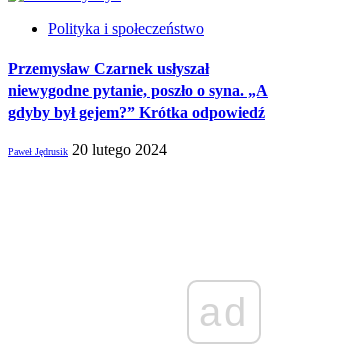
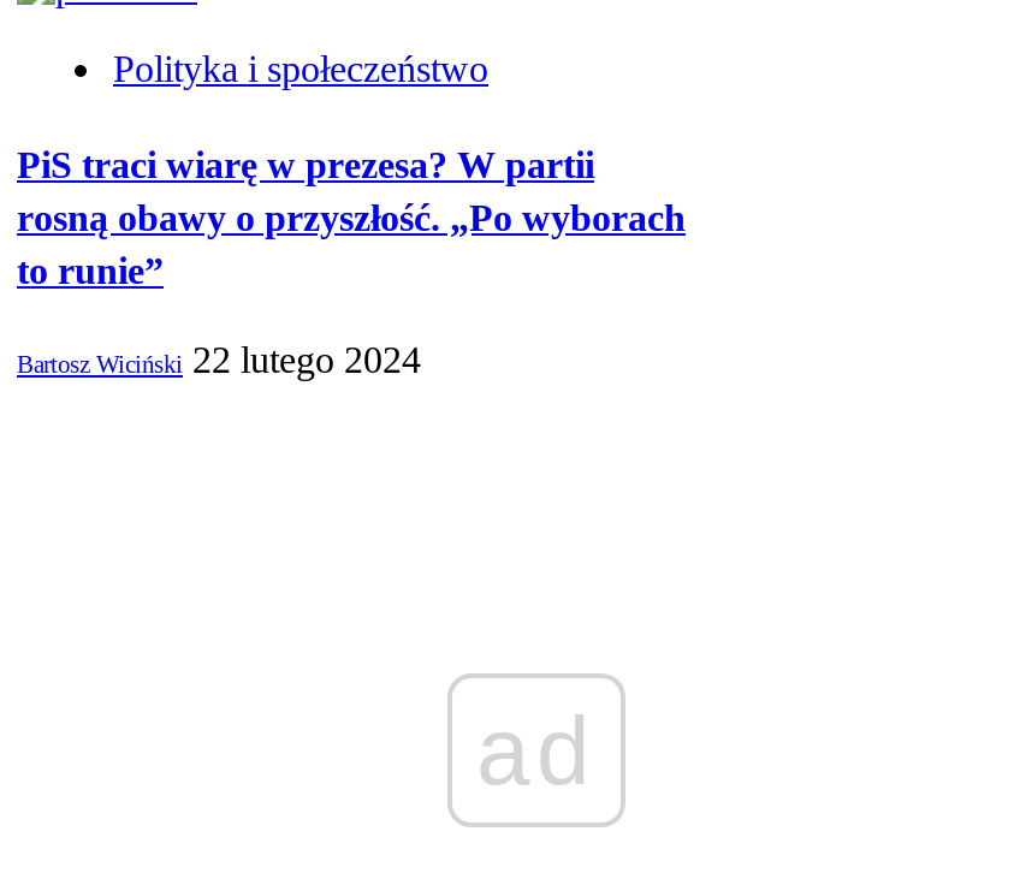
[8,60,268,121] Przemysław Czarnek usłyszał | niewygodne pytanie, poszło o syna. „A | gdyby był gejem?” Krótka odpowiedź -> [17,143,686,290] PiS traci wiarę w prezesa? W partii | rosną obawy o przyszłość. „Po wyborach | to runie”
[8,141,167,158] Paweł Jędrusik 20 lutego 2024 -> [17,340,421,381] Bartosz Wiciński 22 lutego 2024

